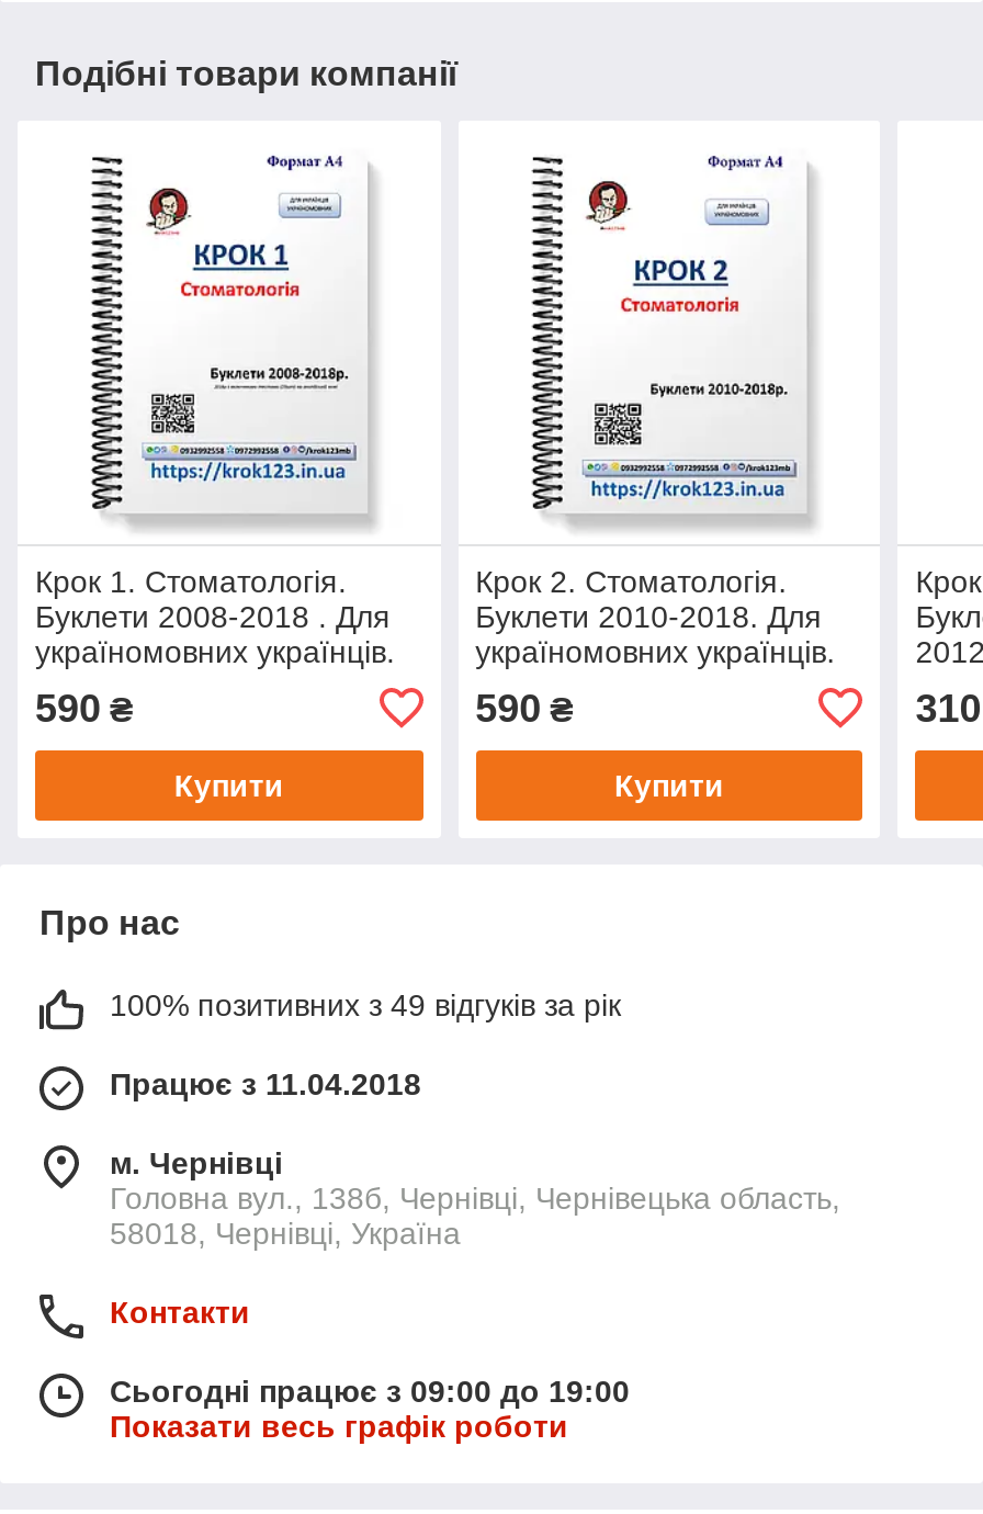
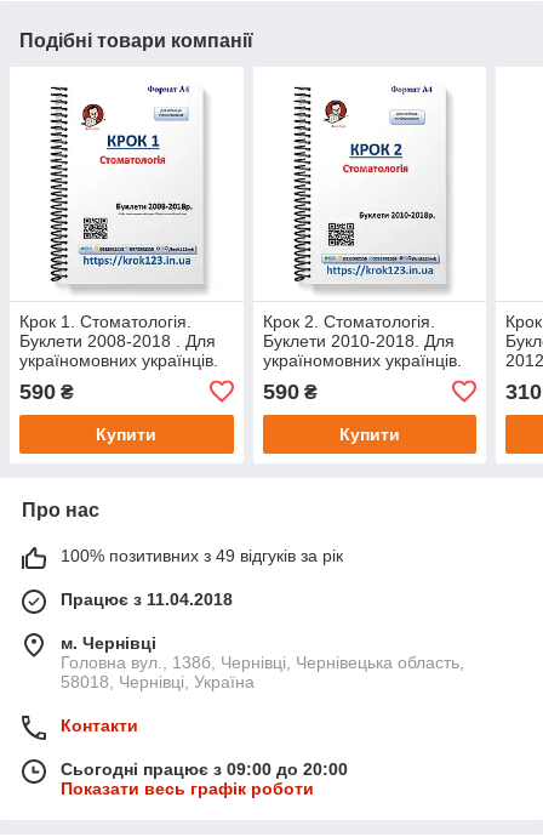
[110,1373,630,1408] Сьогодні працює з 09:00 до 19:00 -> [61,759,348,779] Сьогодні працює з 09:00 до 20:00

